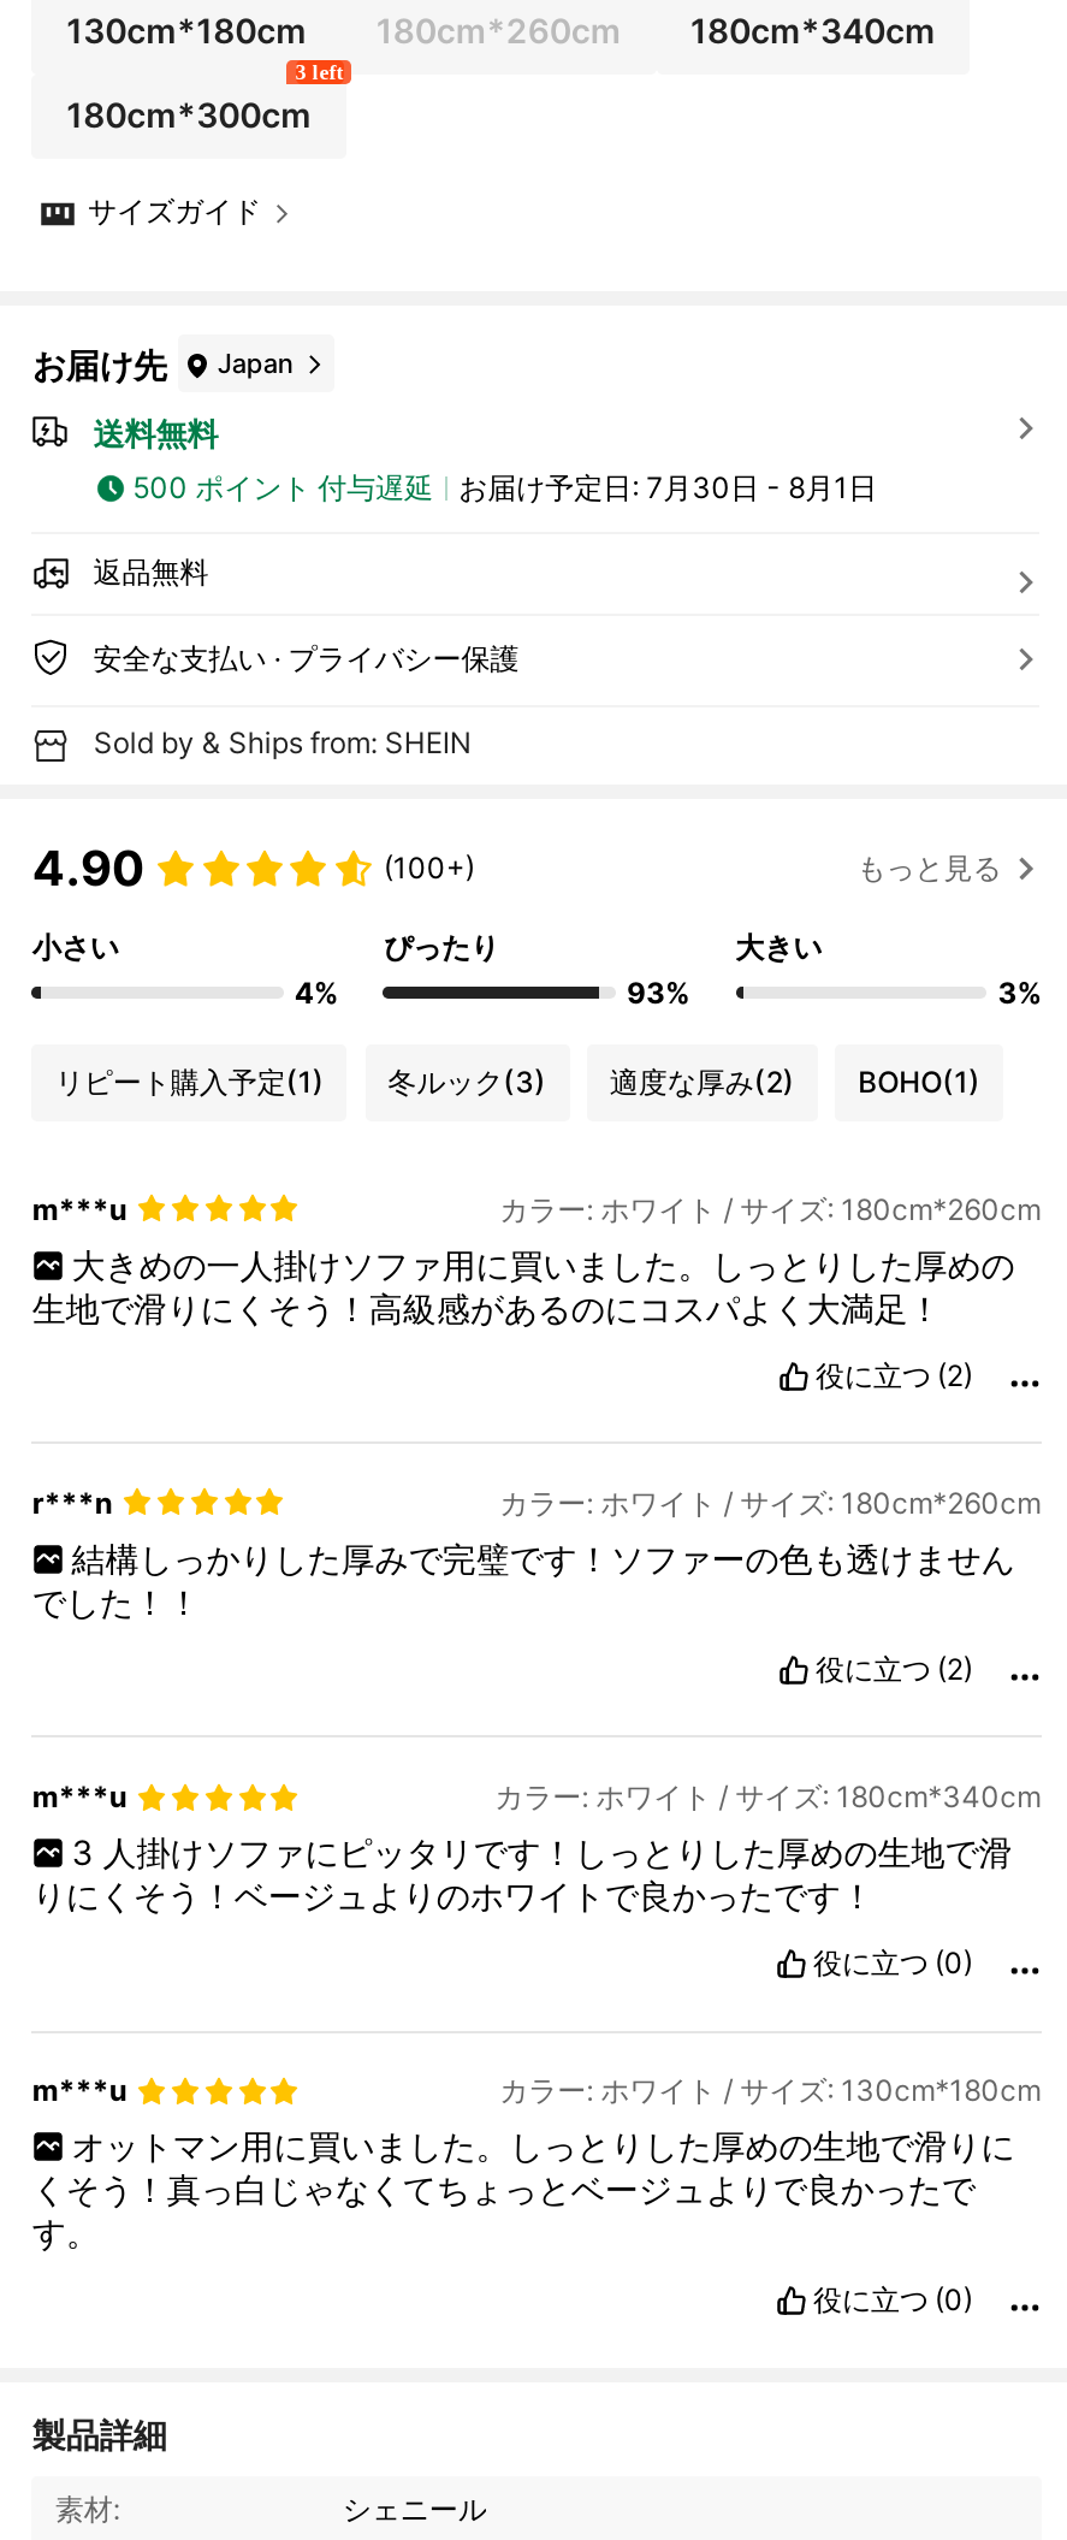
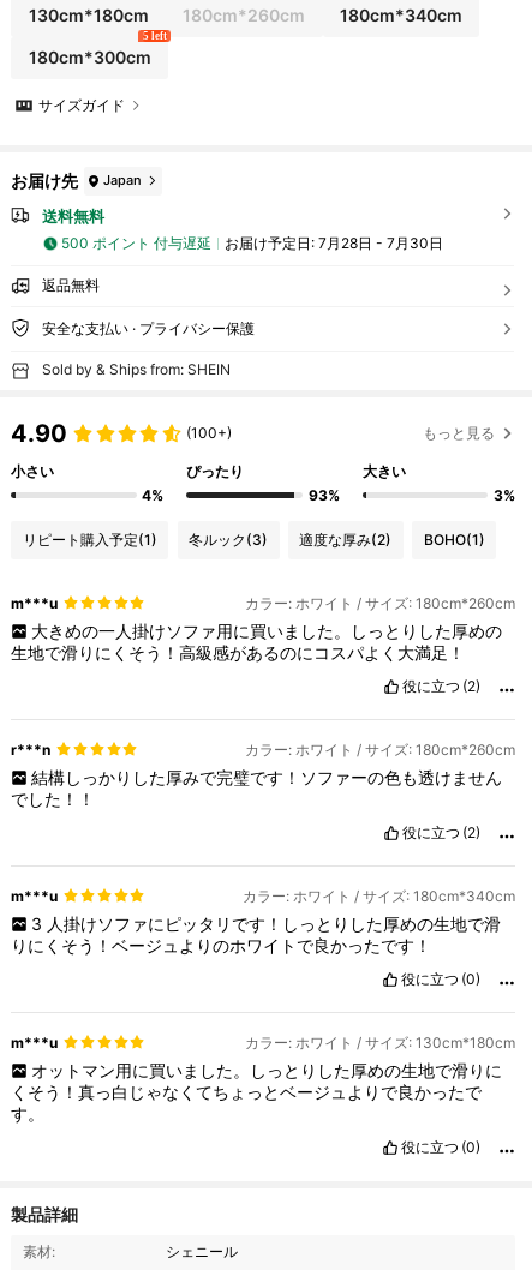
[295,59,344,83] 3 left -> [143,30,167,42] 5 left
[459,468,877,504] お届け予定日: 7月30日 - 8月1日 -> [224,234,443,252] お届け予定日: 7月28日 - 7月30日

